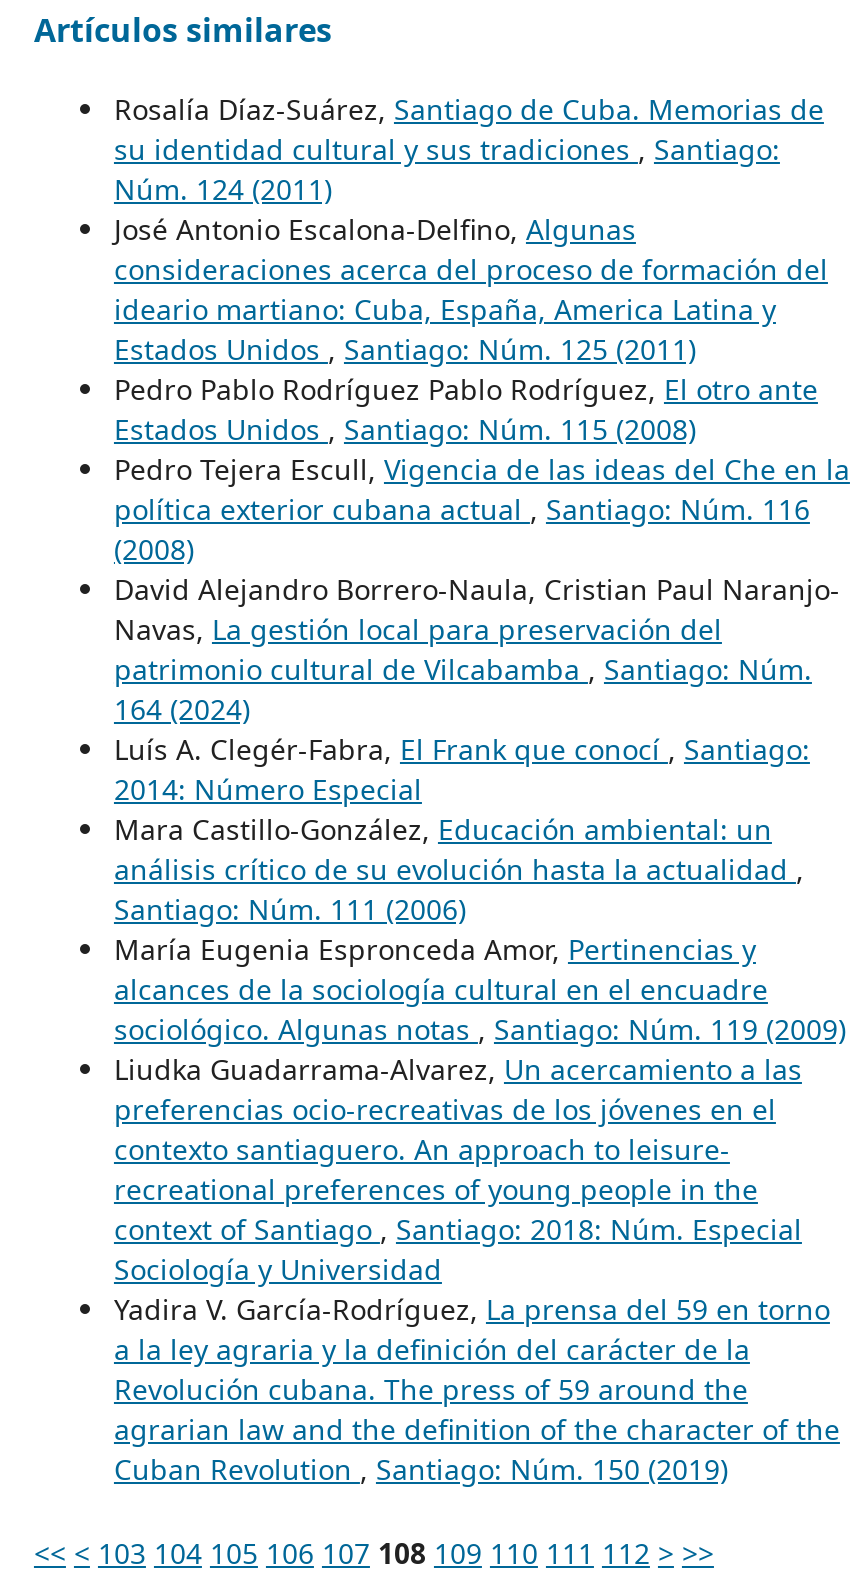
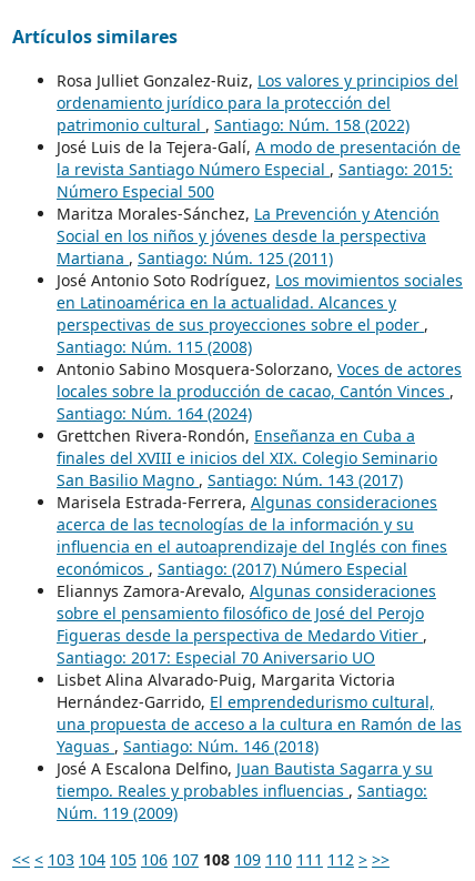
[114,91,850,1489] Rosalía Díaz-Suárez, Santiago de Cuba. Memorias de | su identidad cultural y sus tradiciones, Santiago: | Núm. 124 (2011) | José Antonio Escalona-Delfino, Algunas | consideraciones acerca del proceso de formación del | ideario martiano: Cuba, España, America Latina y | Estados Unidos, Santiago: Núm. 125 (2011) | Pedro Pablo Rodríguez Pablo Rodríguez, El otro ante | Estados Unidos, Santiago: Núm. 115 (2008) | Pedro Tejera Escull, Vigencia de las ideas del Che en la | política exterior cubana actual, Santiago: Núm. 116 | (2008) | David Alejandro Borrero-Naula, Cristian Paul Naranjo- | Navas, La gestión local para preservación del | patrimonio cultural de Vilcabamba, Santiago: Núm. | 164 (2024) | Luís A. Clegér-Fabra, El Frank que conocí, Santiago: | 2014: Número Especial | Mara Castillo-González, Educación ambiental: un | análisis crítico de su evolución hasta la actualidad, | Santiago: Núm. 111 (2006) | María Eugenia Espronceda Amor, Pertinencias y | alcances de la sociología cultural en el encuadre | sociológico. Algunas notas, Santiago: Núm. 119 (2009) | Liudka Guadarrama-Alvarez, Un acercamiento a las | preferencias ocio-recreativas de los jóvenes en el | contexto santiaguero. An approach to leisure- | recreational preferences of young people in the | context of Santiago, Santiago: 2018: Núm. Especial | Sociología y Universidad | Yadira V. García-Rodríguez, La prensa del 59 en torno | a la ley agraria y la definición del carácter de la | Revolución cubana. The press of 59 around the | agrarian law and the definition of the character of the | Cuban Revolution, Santiago: Núm. 150 (2019) -> [57,70,463,824] Rosa Julliet Gonzalez-Ruiz, Los valores y principios del | ordenamiento jurídico para la protección del | patrimonio cultural, Santiago: Núm. 158 (2022) | José Luis de la Tejera-Galí, A modo de presentación de | la revista Santiago Número Especial, Santiago: 2015: | Número Especial 500 | Maritza Morales-Sánchez, La Prevención y Atención | Social en los niños y jóvenes desde la perspectiva | Martiana, Santiago: Núm. 125 (2011) | José Antonio Soto Rodríguez, Los movimientos sociales | en Latinoamérica en la actualidad. Alcances y | perspectivas de sus proyecciones sobre el poder, | Santiago: Núm. 115 (2008) | Antonio Sabino Mosquera-Solorzano, Voces de actores | locales sobre la producción de cacao, Cantón Vinces, | Santiago: Núm. 164 (2024) | Grettchen Rivera-Rondón, Enseñanza en Cuba a | finales del XVIII e inicios del XIX. Colegio Seminario | San Basilio Magno, Santiago: Núm. 143 (2017) | Marisela Estrada-Ferrera, Algunas consideraciones | acerca de las tecnologías de la información y su | influencia en el autoaprendizaje del Inglés con fines | económicos, Santiago: (2017) Número Especial | Eliannys Zamora-Arevalo, Algunas consideraciones | sobre el pensamiento filosófico de José del Perojo | Figueras desde la perspectiva de Medardo Vitier, | Santiago: 2017: Especial 70 Aniversario UO | Lisbet Alina Alvarado-Puig, Margarita Victoria | Hernández-Garrido, El emprendedurismo cultural, | una propuesta de acceso a la cultura en Ramón de las | Yaguas, Santiago: Núm. 146 (2018) | José A Escalona Delfino, Juan Bautista Sagarra y su | tiempo. Reales y probables influencias, Santiago: | Núm. 119 (2009)

